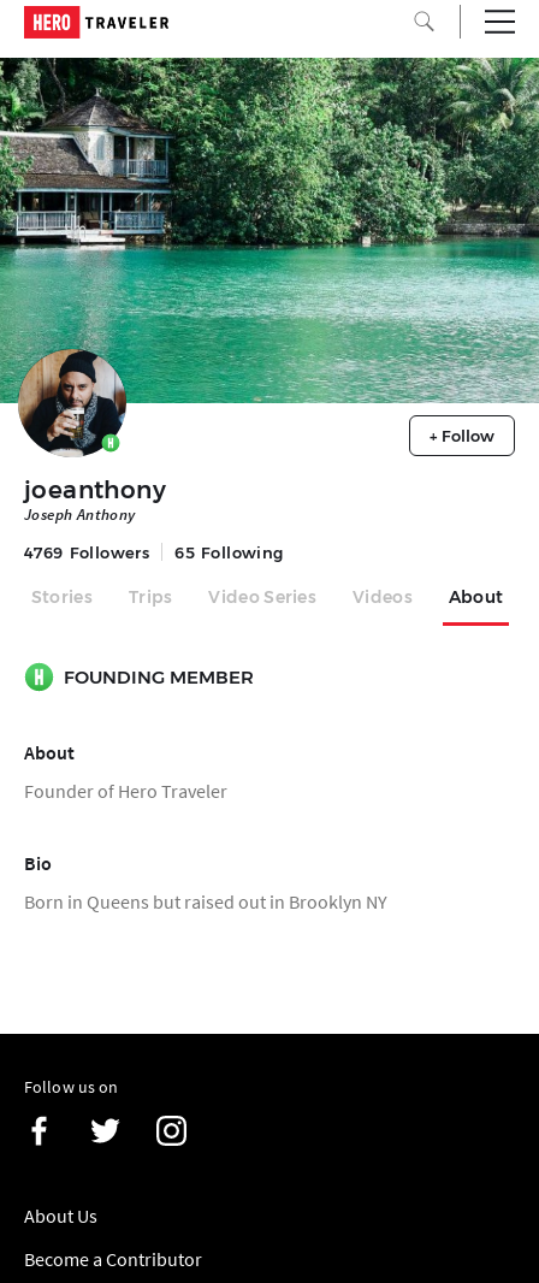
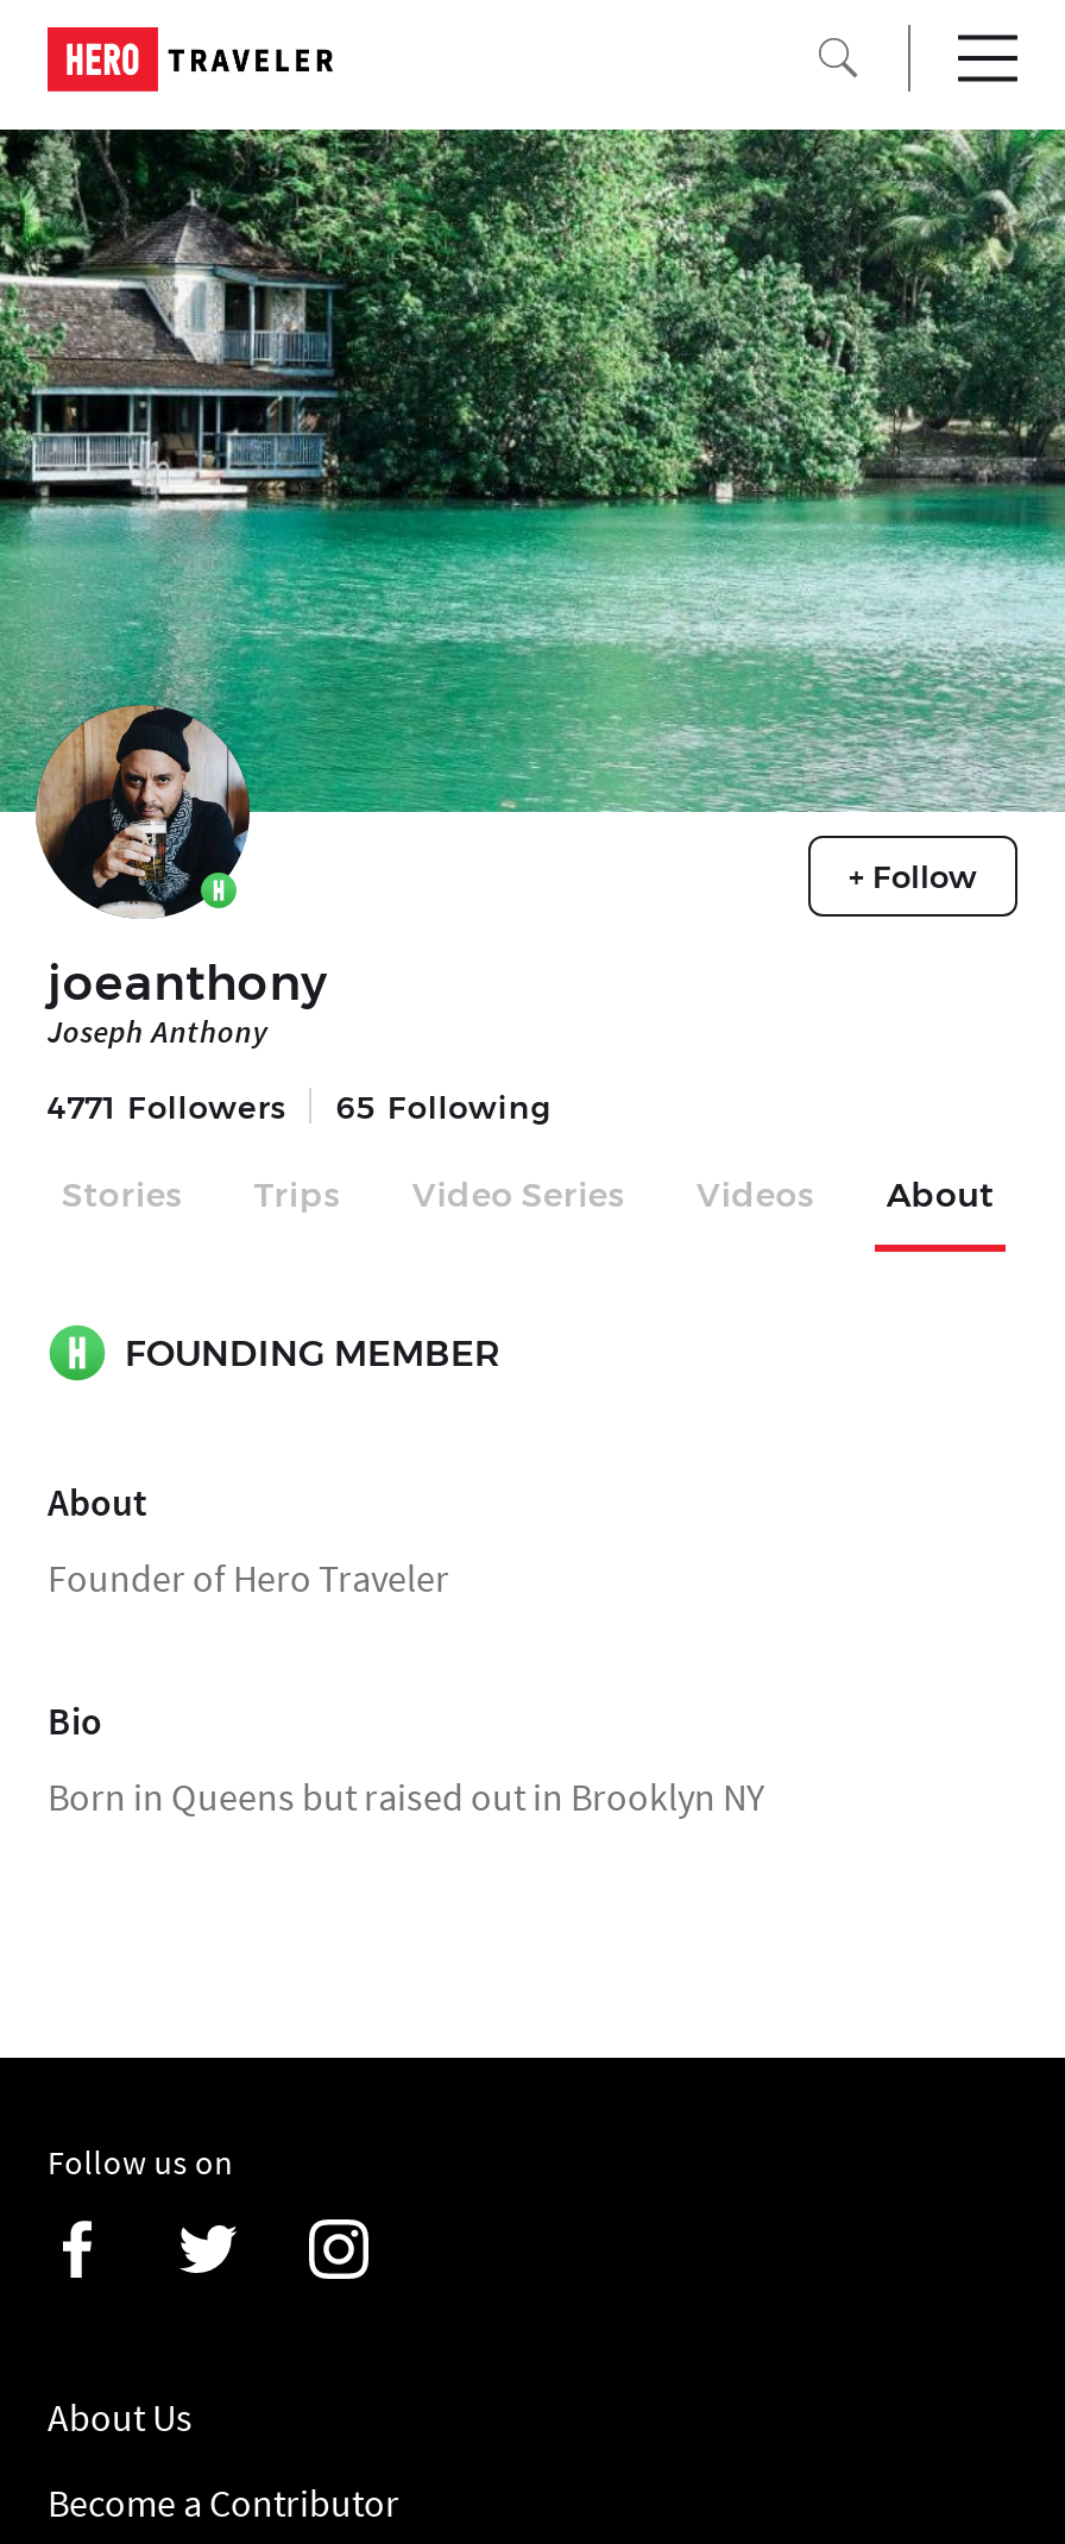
[24,542,283,562] 4769 Followers 65 Following -> [48,1087,551,1125] 4771 Followers 65 Following

